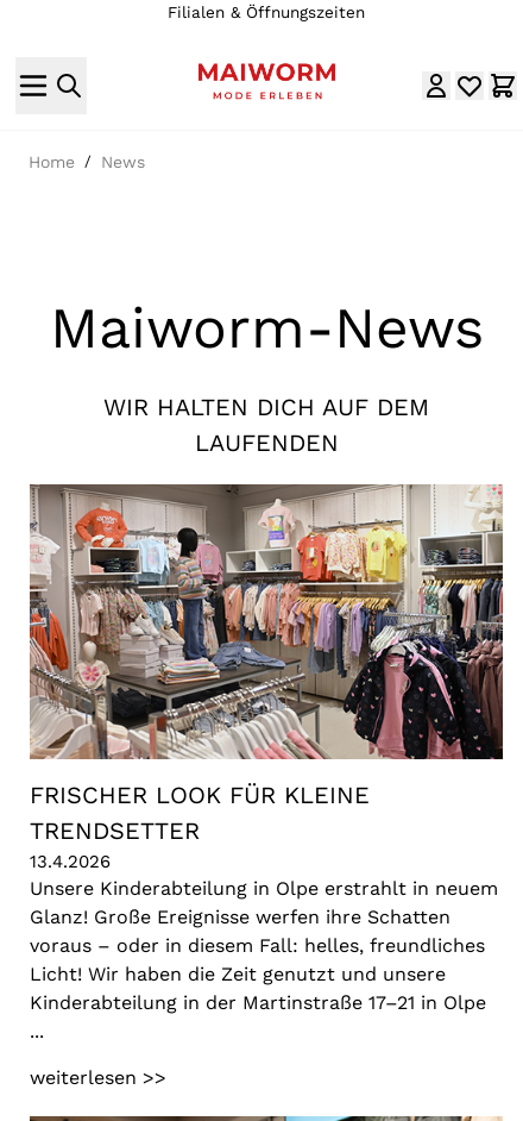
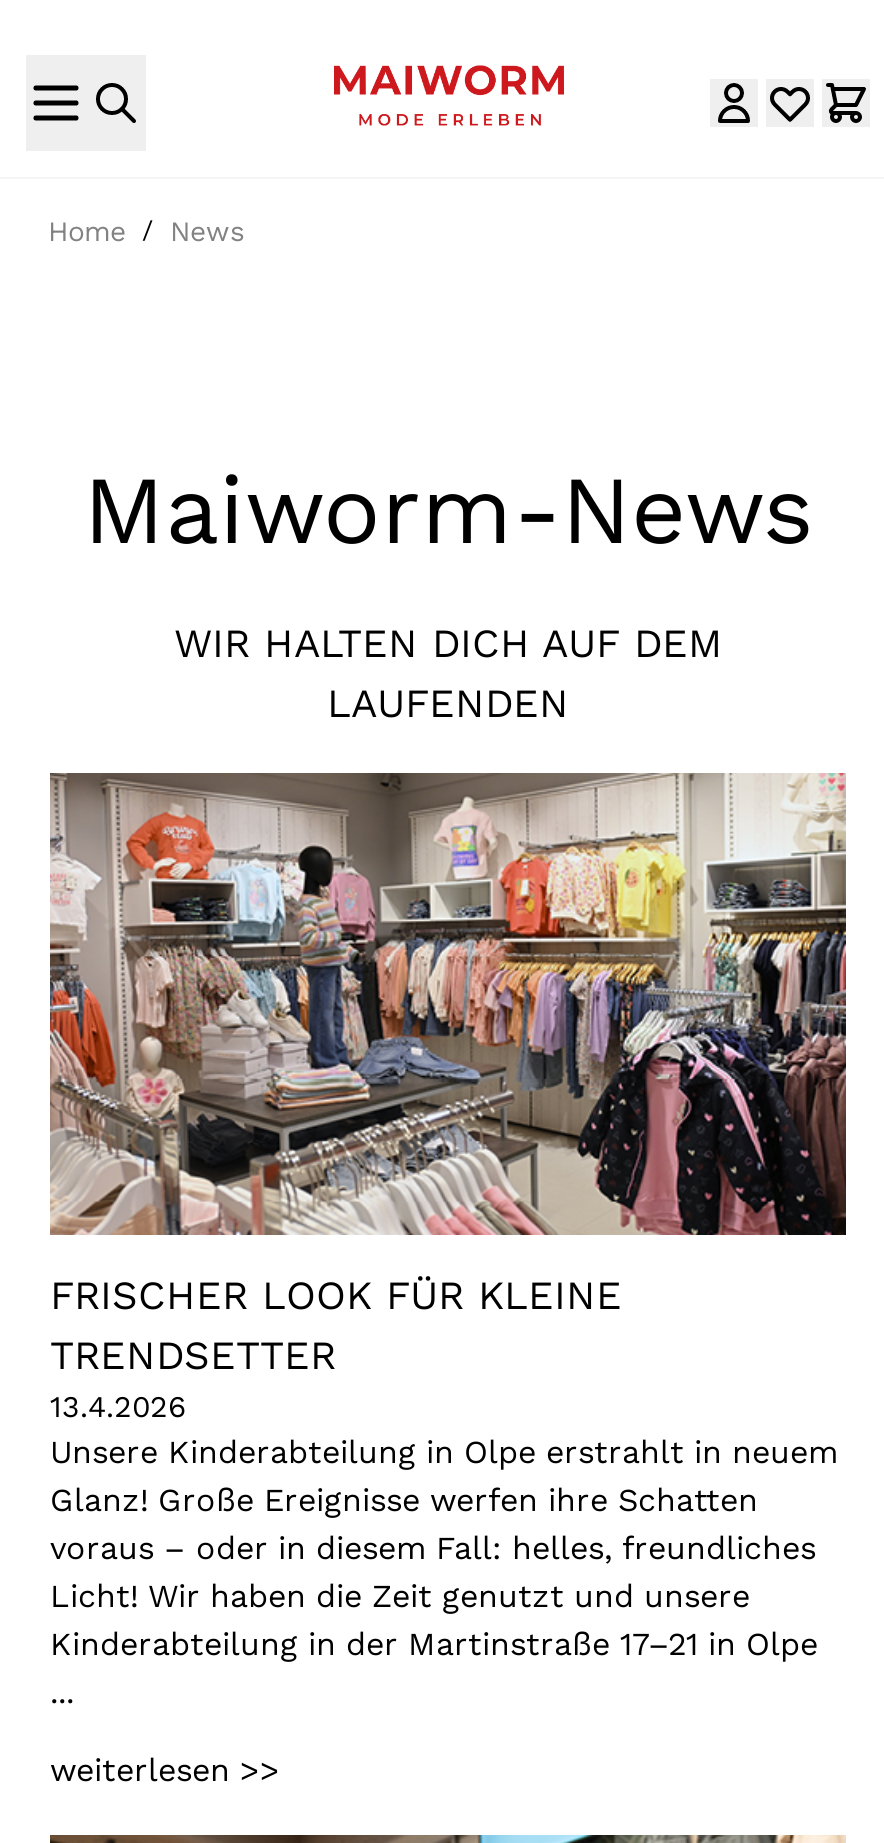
[168,2,365,21] Filialen & Öffnungszeiten -> none

